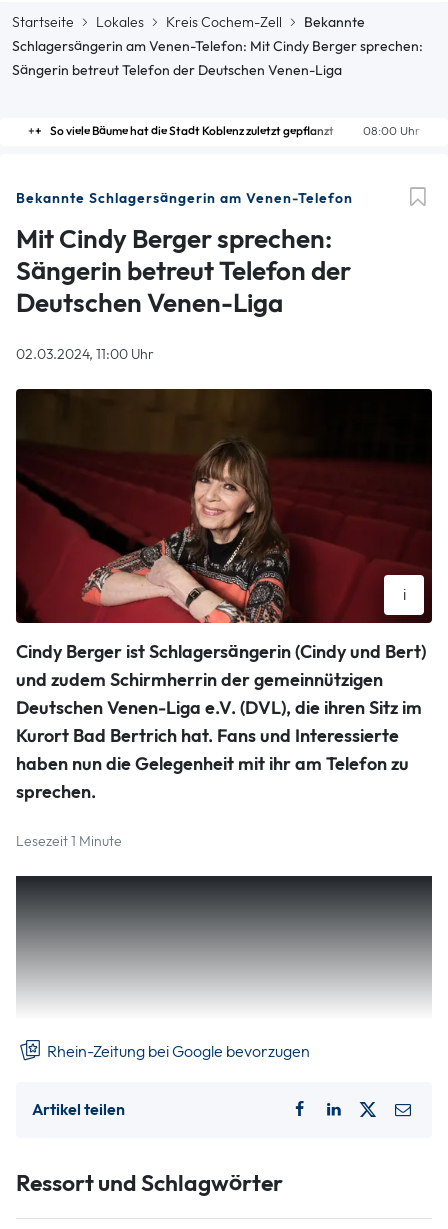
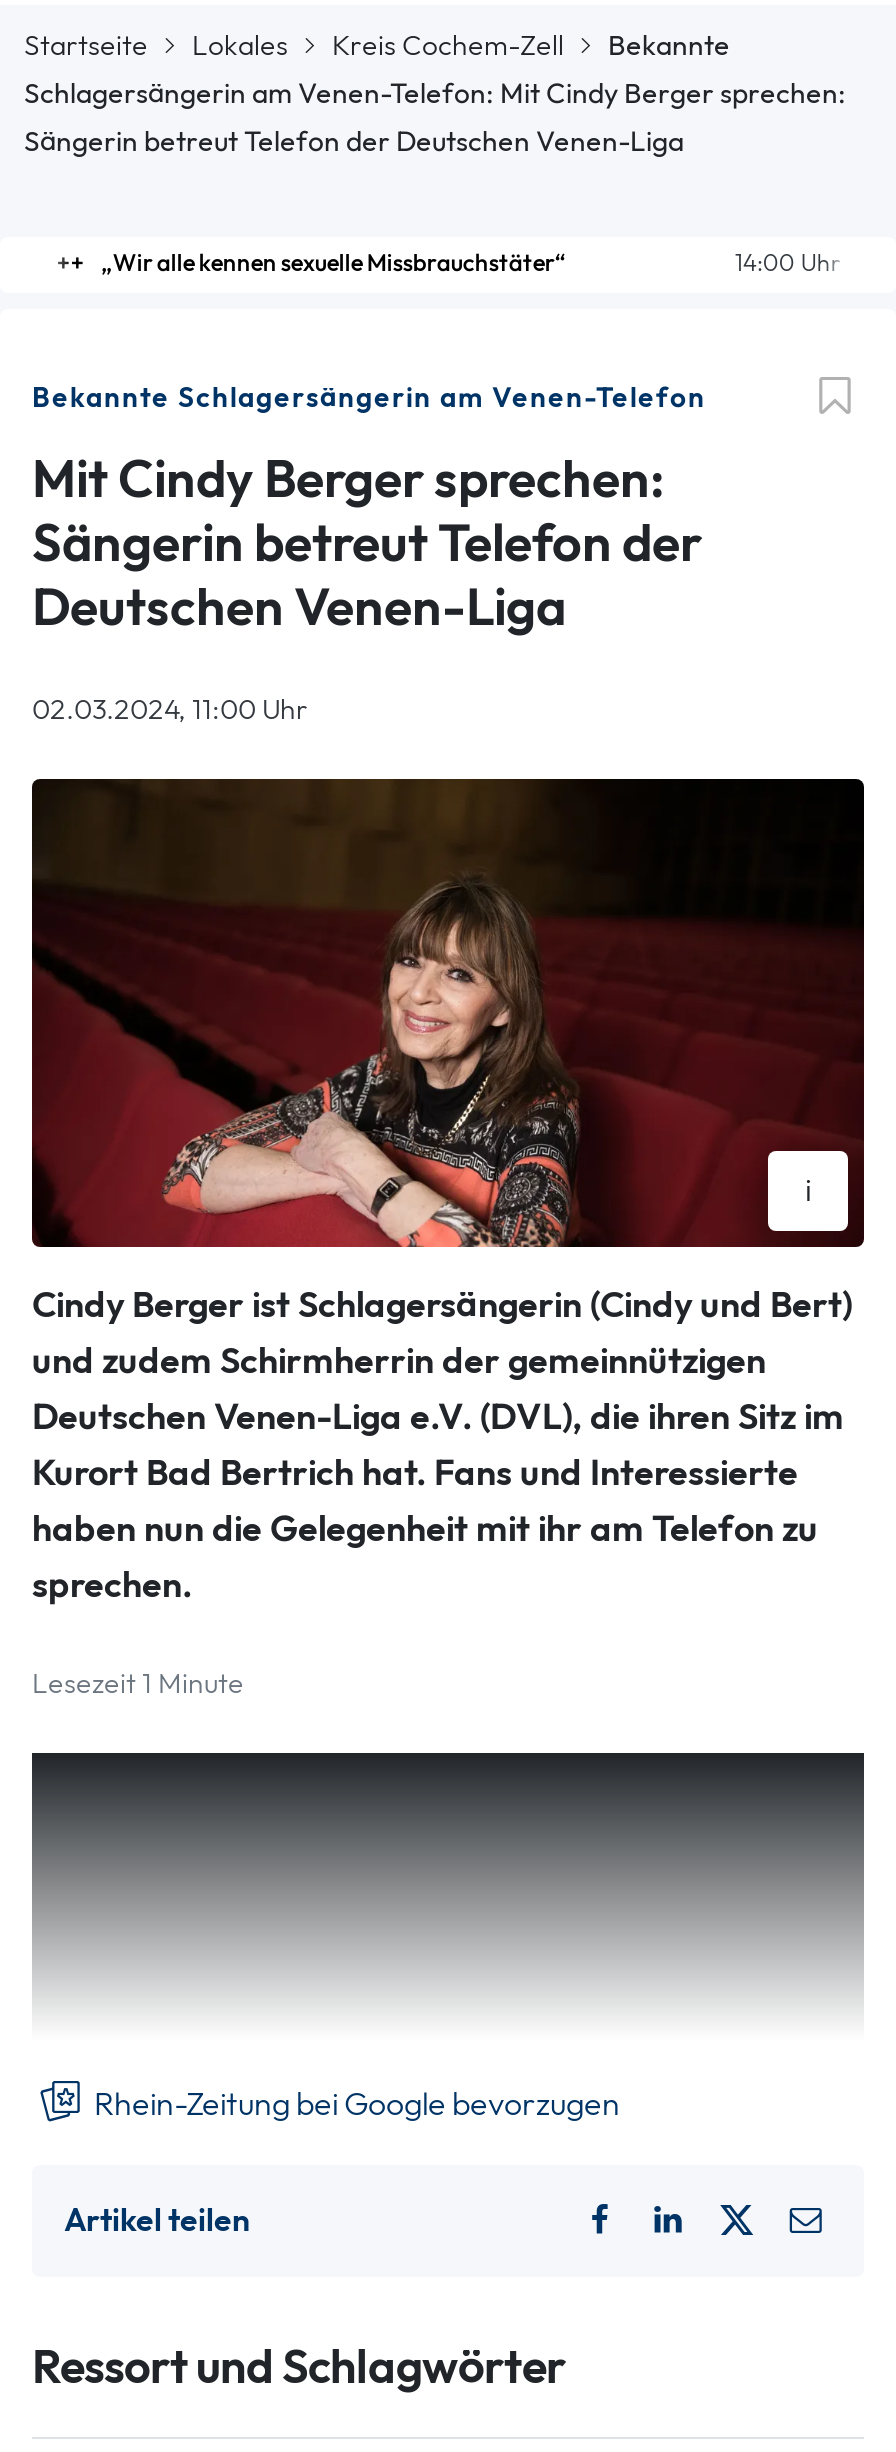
[50,123,420,139] 08:00 Uhr | So viele Bäume hat die Stadt Koblenz zuletzt gepflanzt -> [100,247,840,279] 14:00 Uhr | „Wir alle kennen sexuelle Missbrauchstäter“

